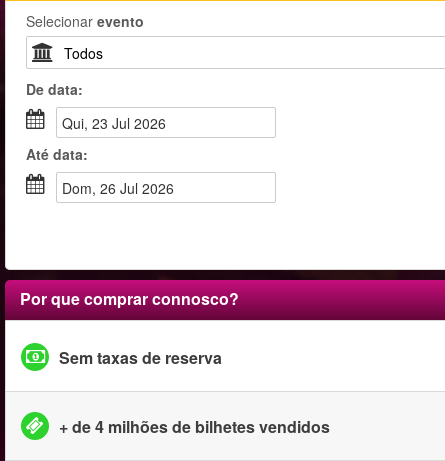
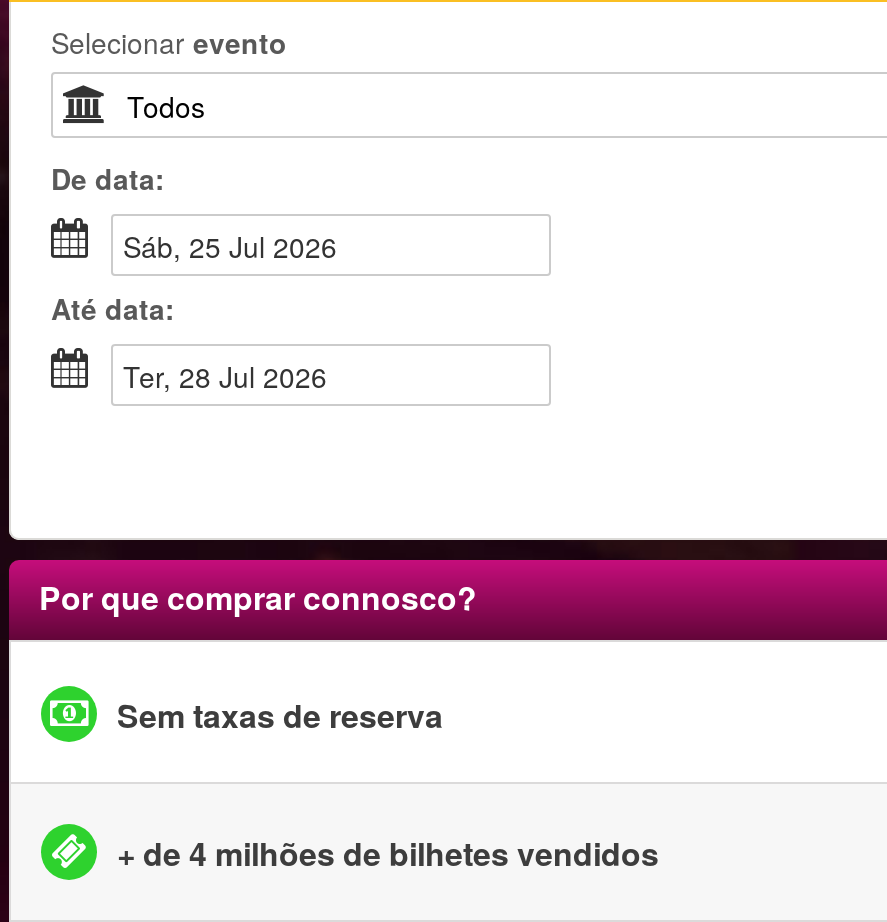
[73,113,166,133] Qui, 23 Jul 2026 -> [141,226,337,266] Sáb, 25 Jul 2026
[72,178,174,198] Dom, 26 Jul 2026 -> [139,356,327,396] Ter, 28 Jul 2026

